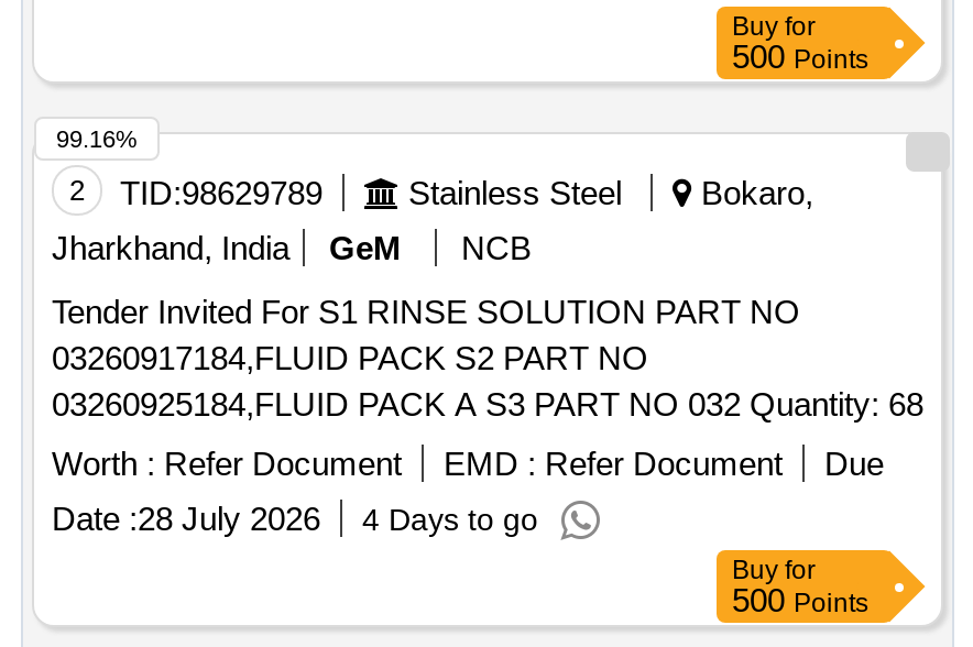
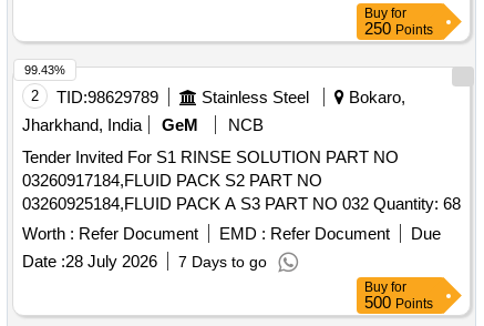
[732,38,868,75] 500 Points -> [364,19,433,38] 250 Points
[56,126,138,152] 99.16% -> [24,63,65,77] 99.43%
[52,500,538,537] Date : 28 July 2026 4 Days to go -> [22,252,267,271] Date : 28 July 2026 7 Days to go

